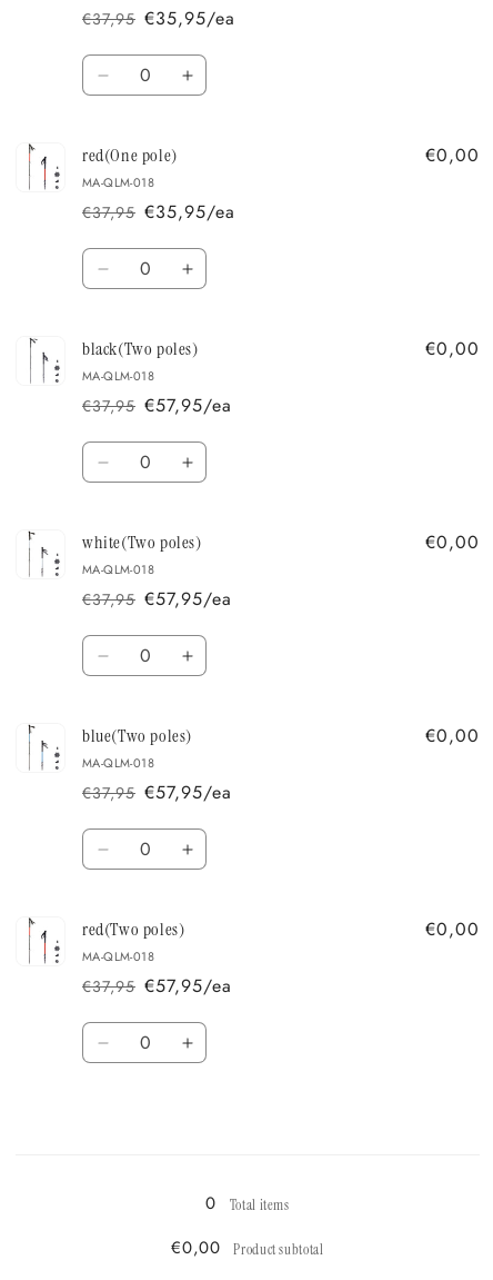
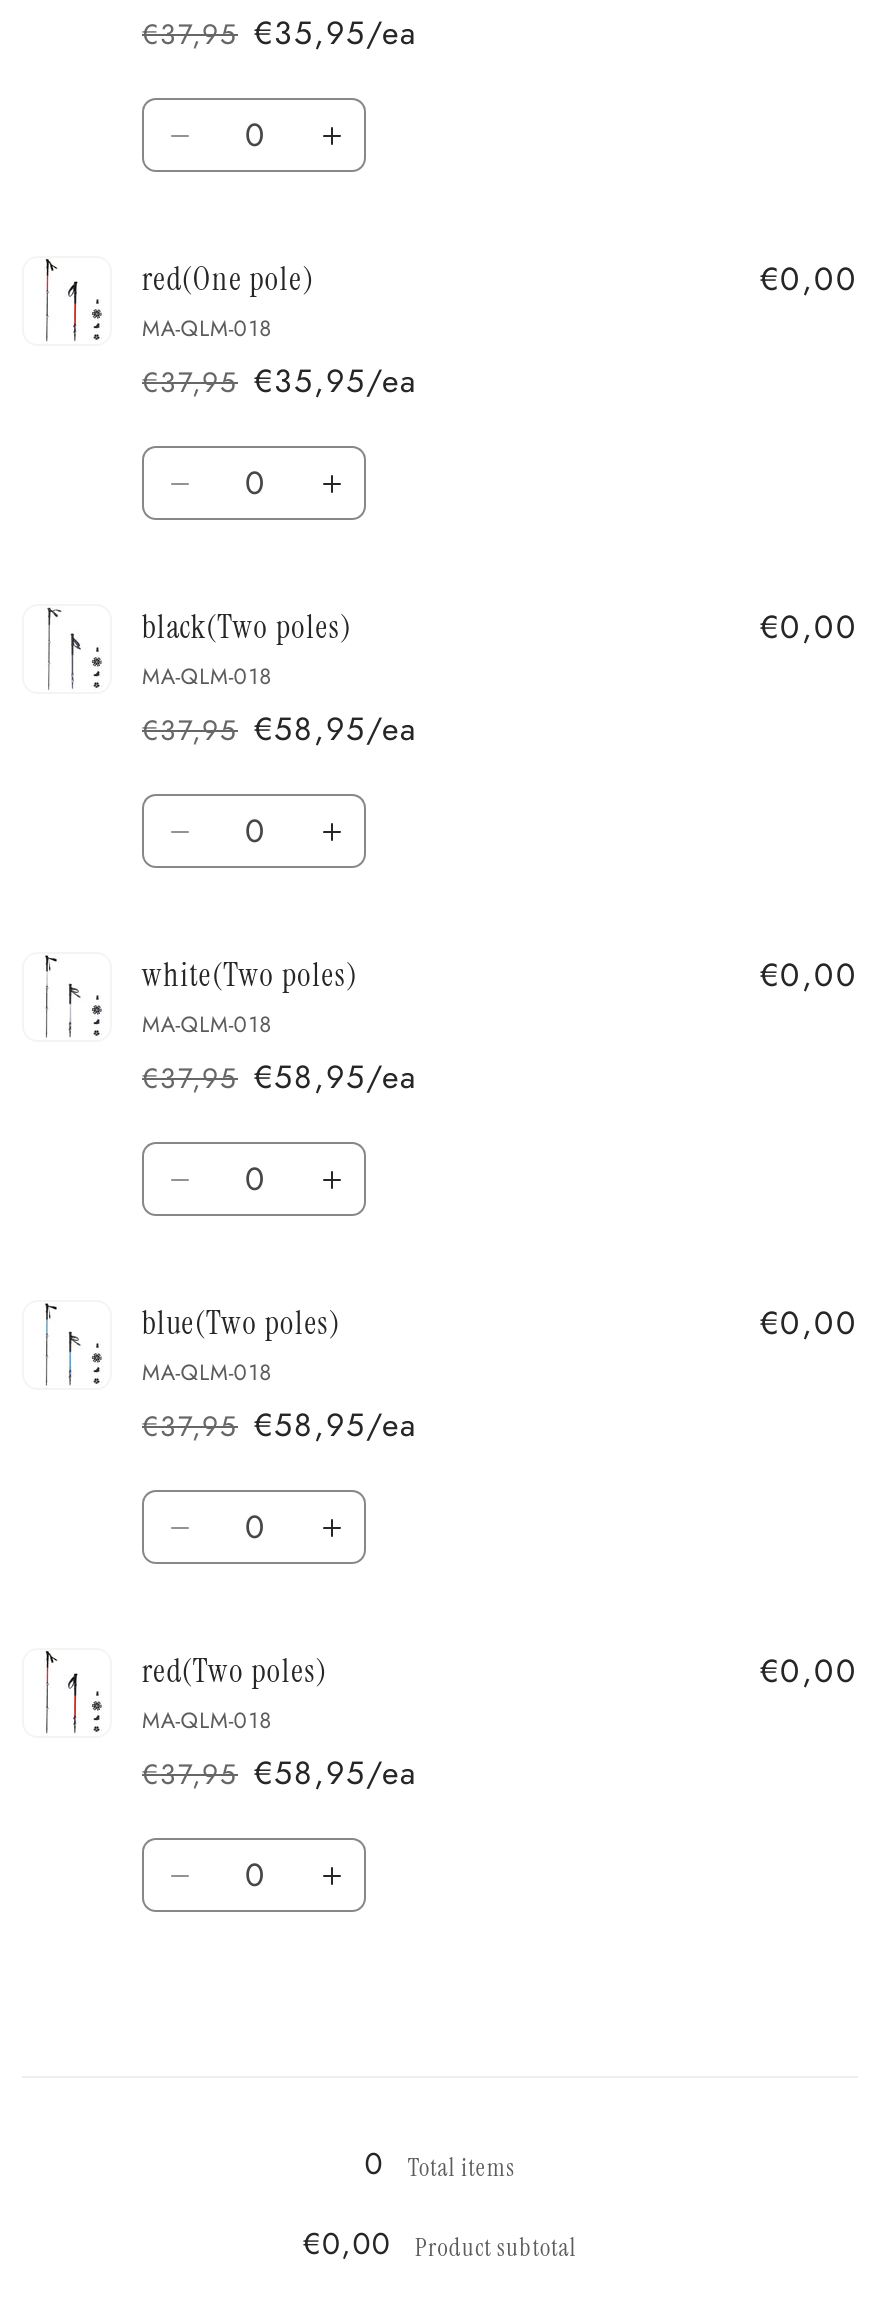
[144,393,232,418] €57,95/ea -> [254,706,418,752] €58,95/ea
[144,586,232,612] €57,95/ea -> [254,1054,418,1100] €58,95/ea
[144,780,232,805] €57,95/ea -> [254,1402,418,1448] €58,95/ea
[144,973,232,999] €57,95/ea -> [254,1750,418,1796] €58,95/ea

